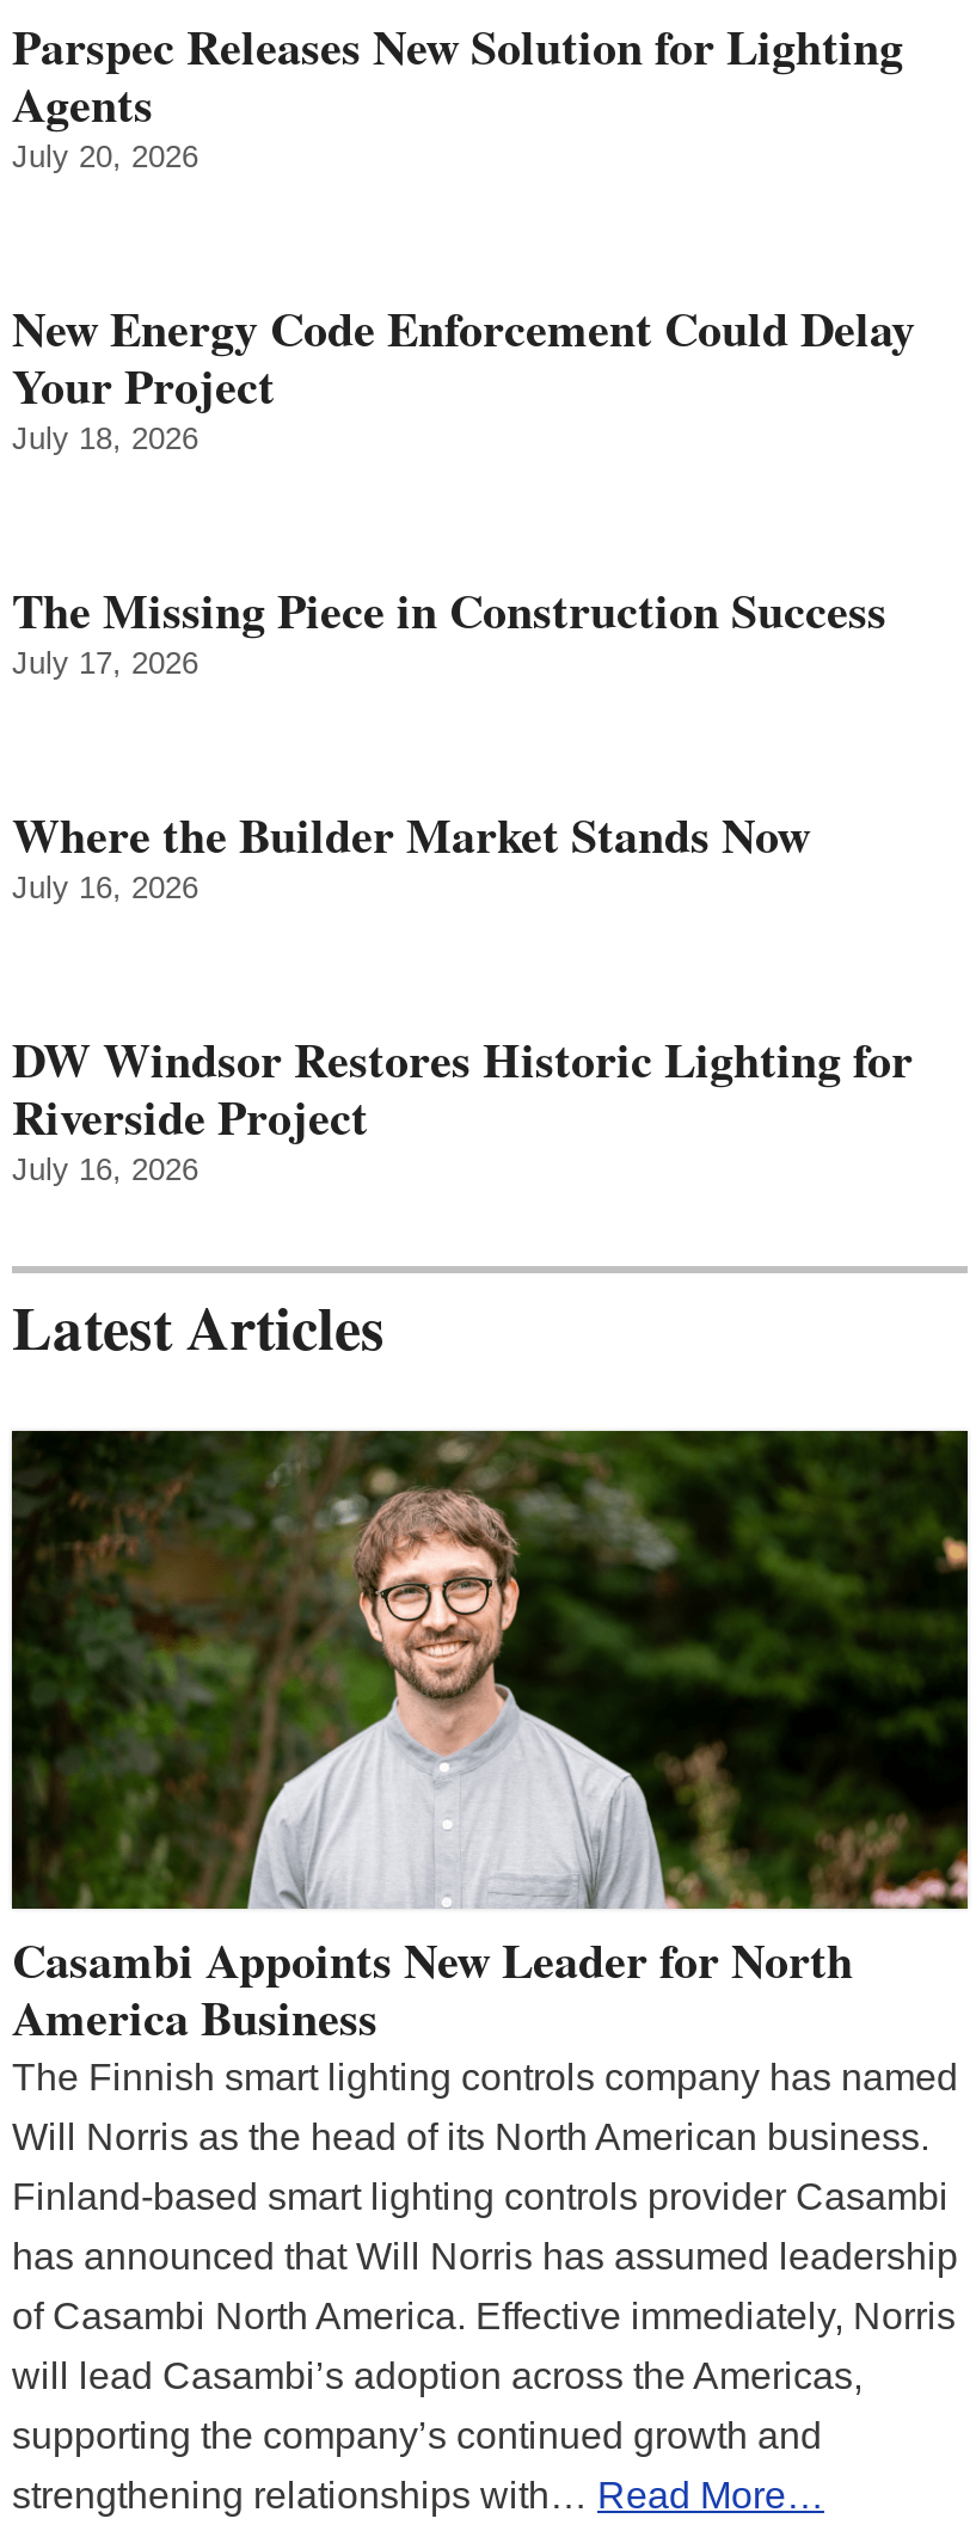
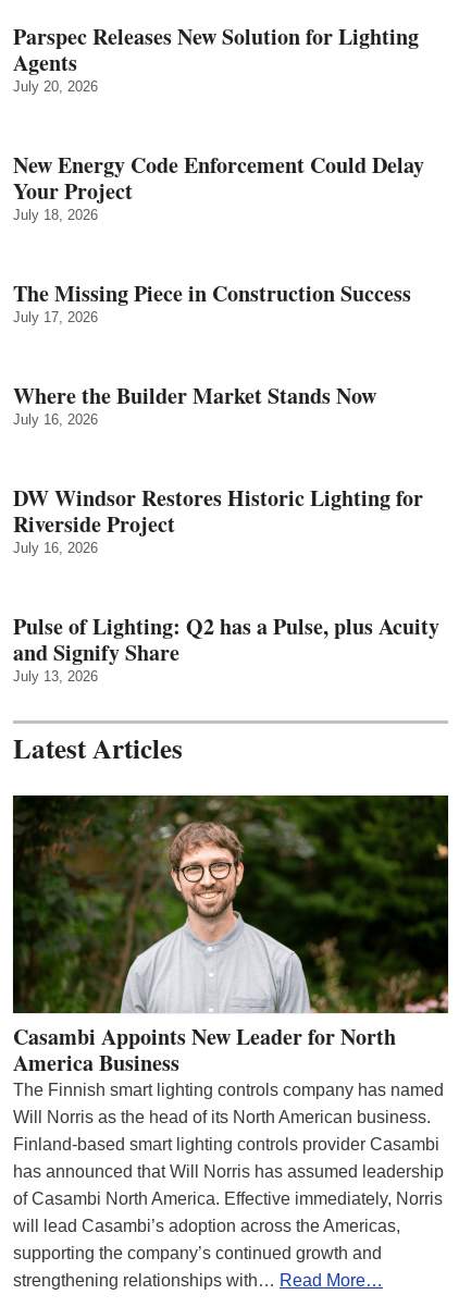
none -> [13,610,439,684] Pulse of Lighting: Q2 has a Pulse, plus Acuity | and Signify Share | July 13, 2026

